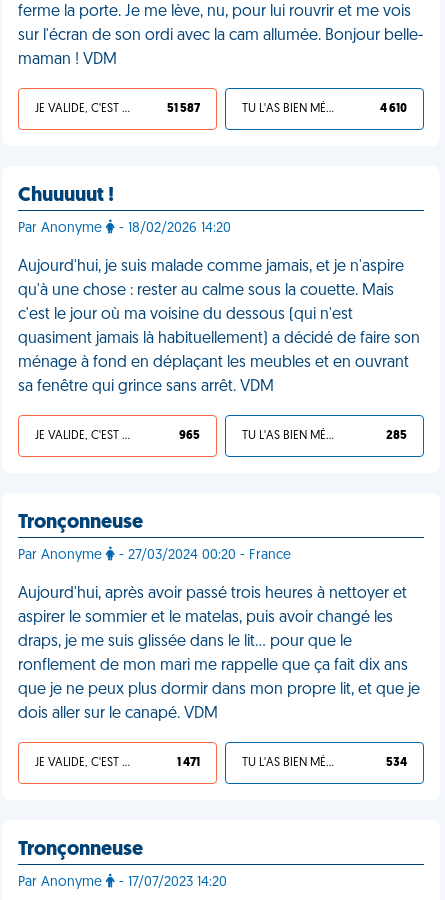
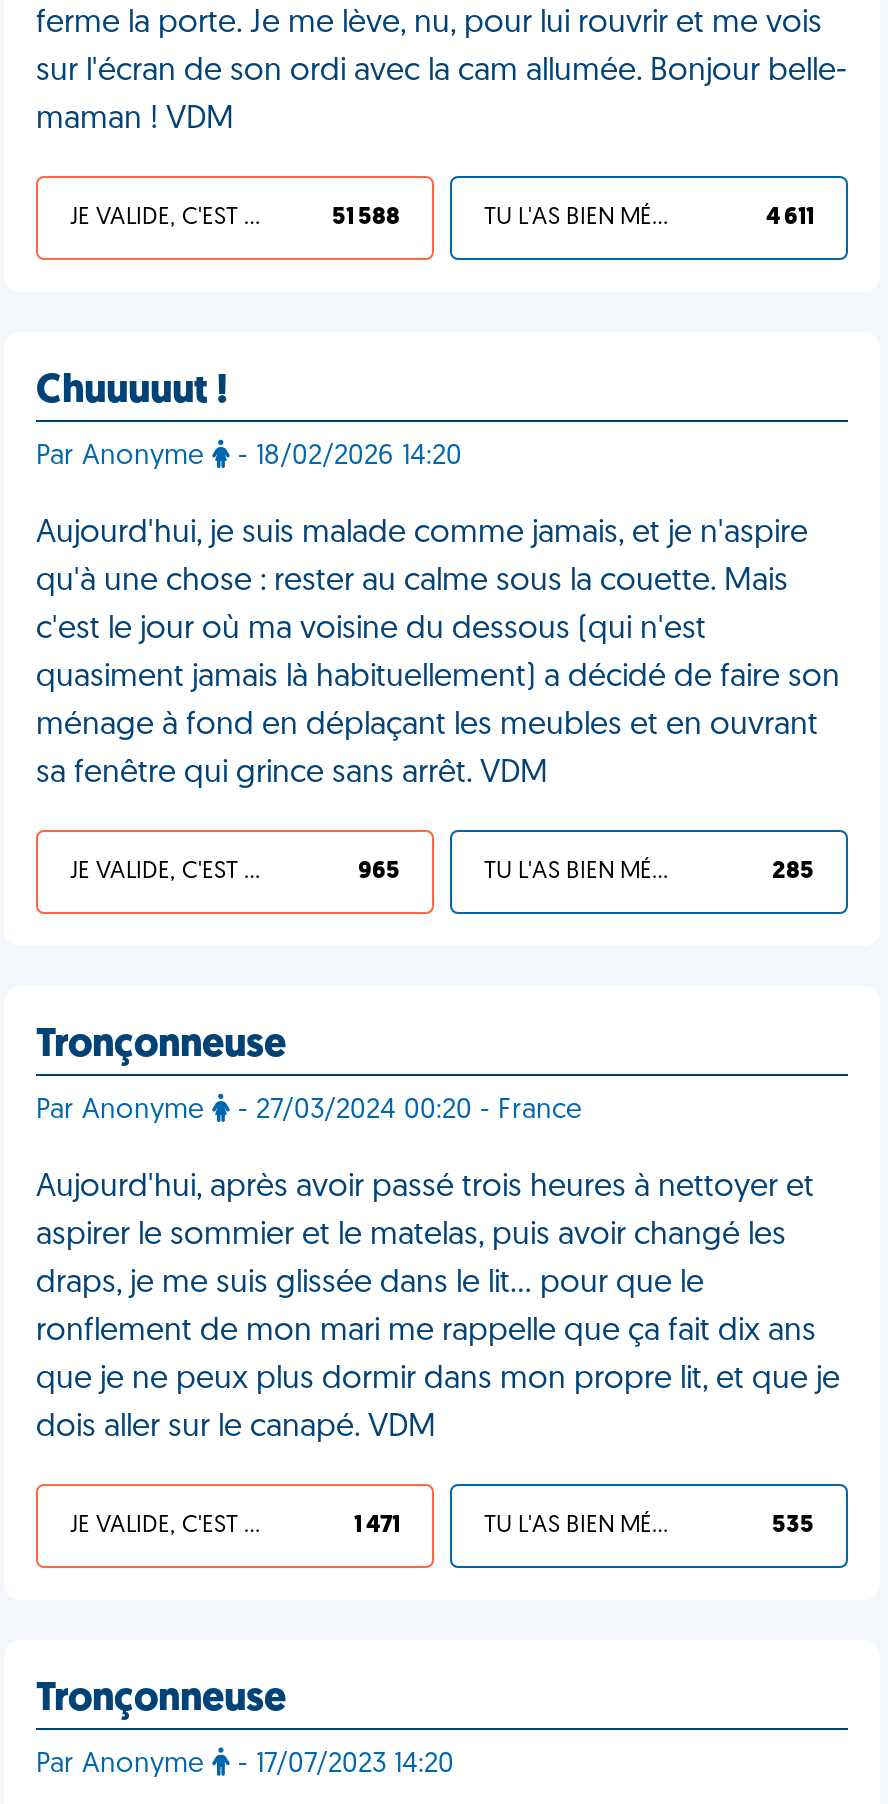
[167,103,200,115] 51 587 -> [332,206,400,230] 51 588
[380,103,407,115] 4 610 -> [766,206,814,230] 4 611
[386,757,407,769] 534 -> [772,1514,814,1538] 535

